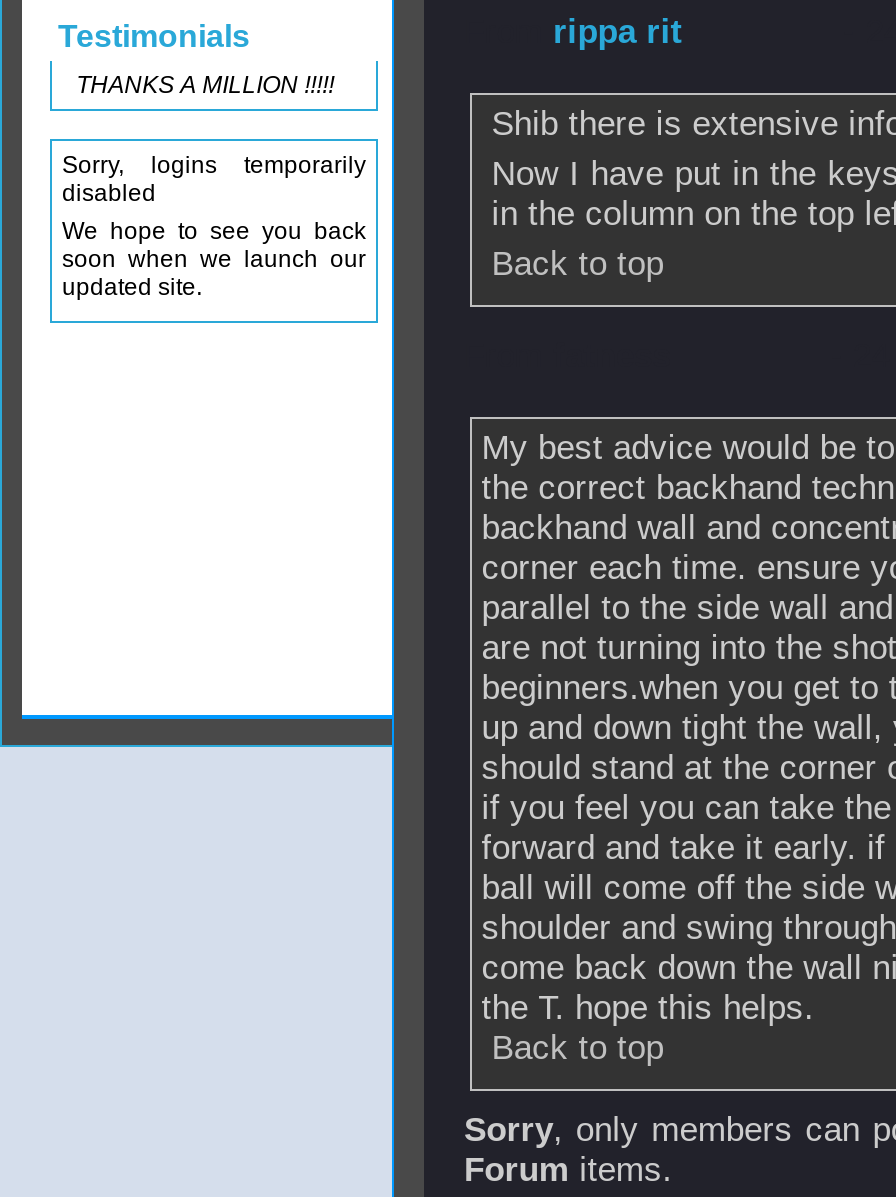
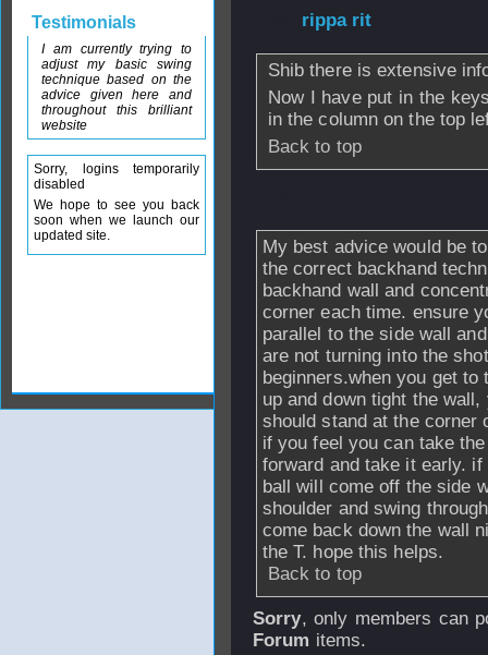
[76,71,334,99] THANKS A MILLION !!!!! -> [42,41,191,133] I am currently trying to | adjust my basic swing | technique based on the | advice given here and | throughout this brilliant | website
moved [62,151,366,301] -> [34,161,199,243]: Sorry, logins temporarily | disabled | We hope to see you back | soon when we launch our | updated site.

